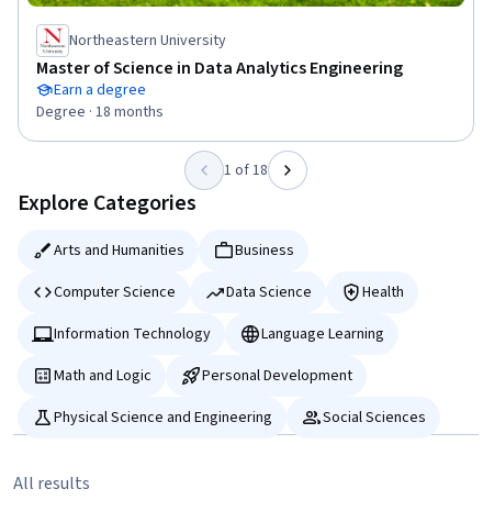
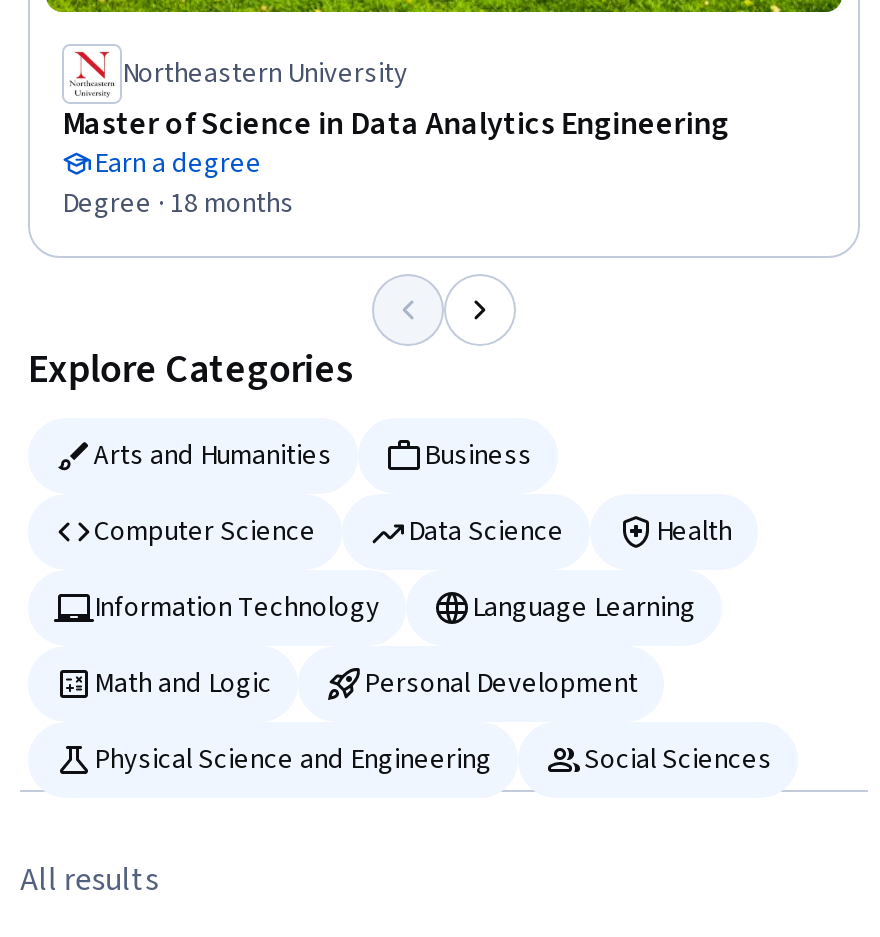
[224,159,268,181] 1 of 18 -> none

